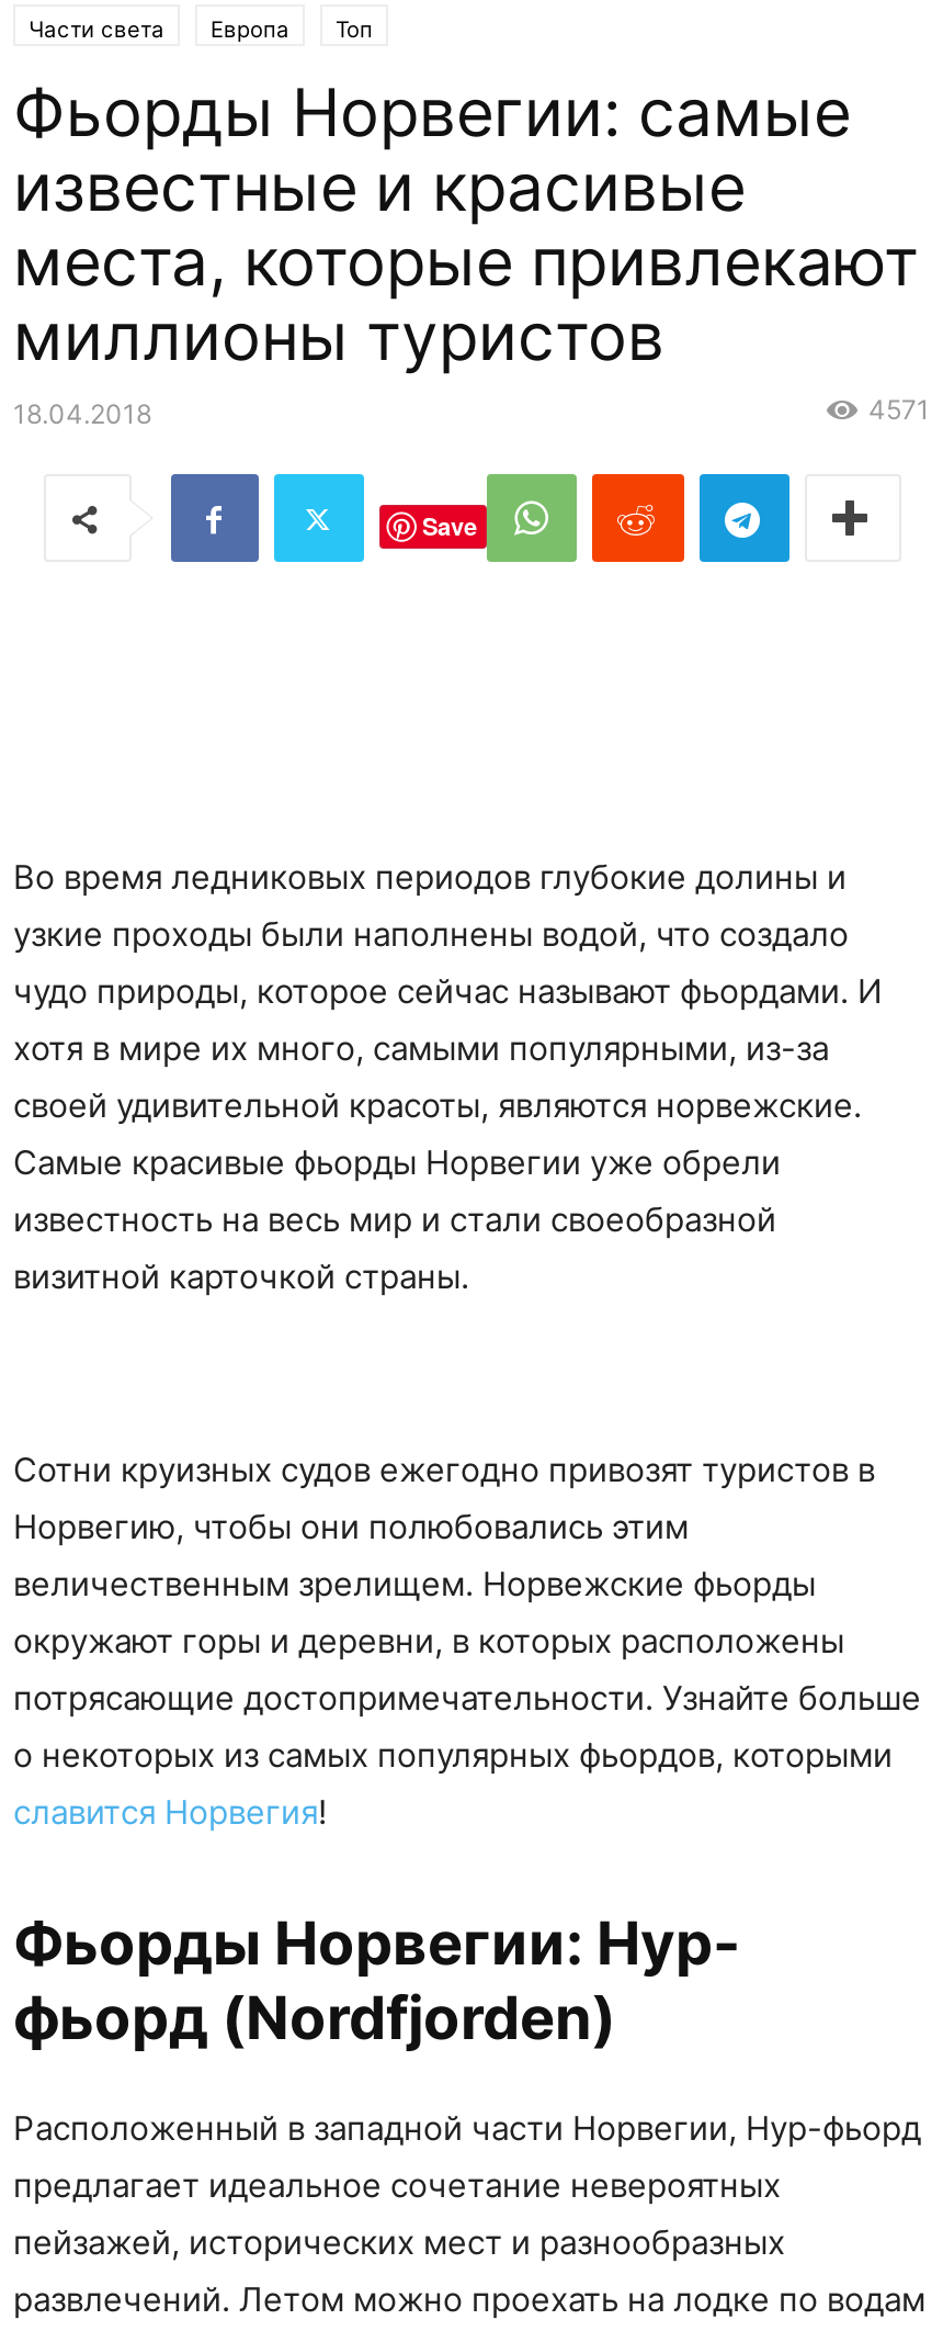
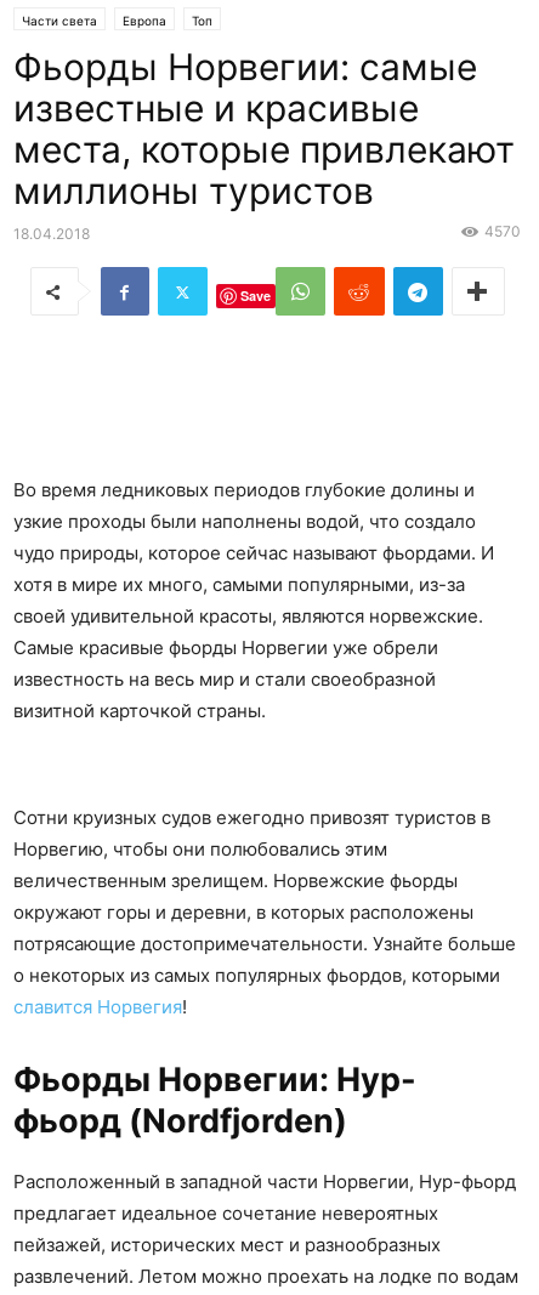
[868,393,930,426] 4571 -> [484,222,521,240] 4570

